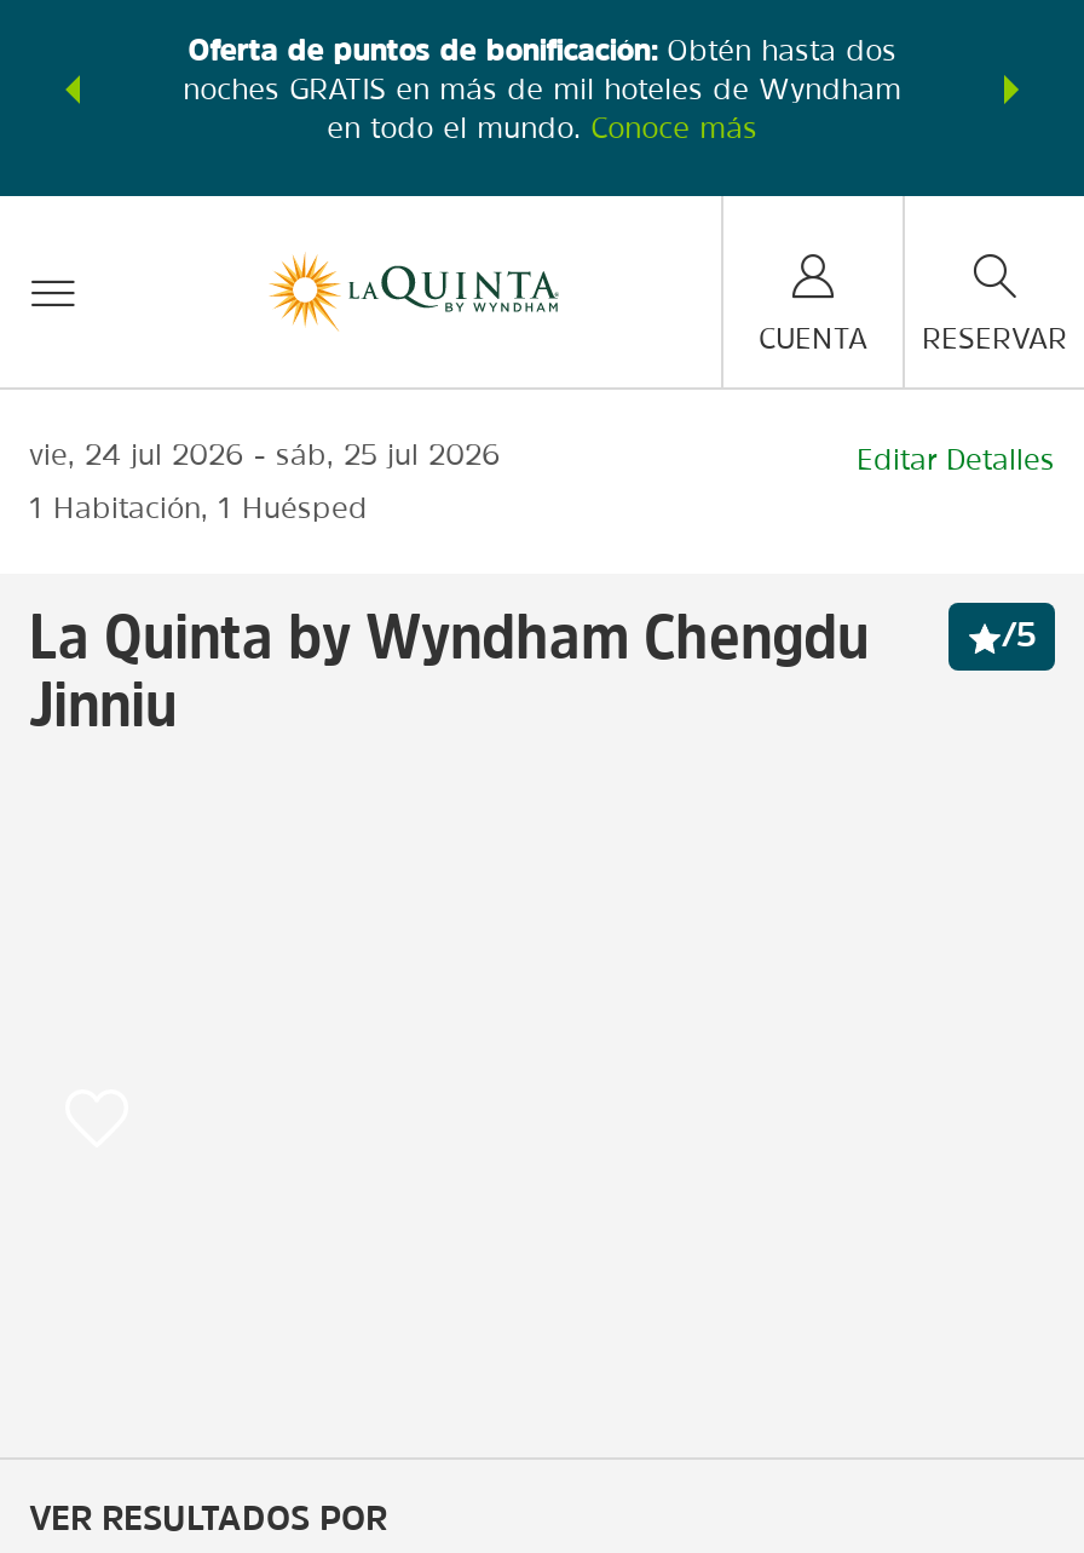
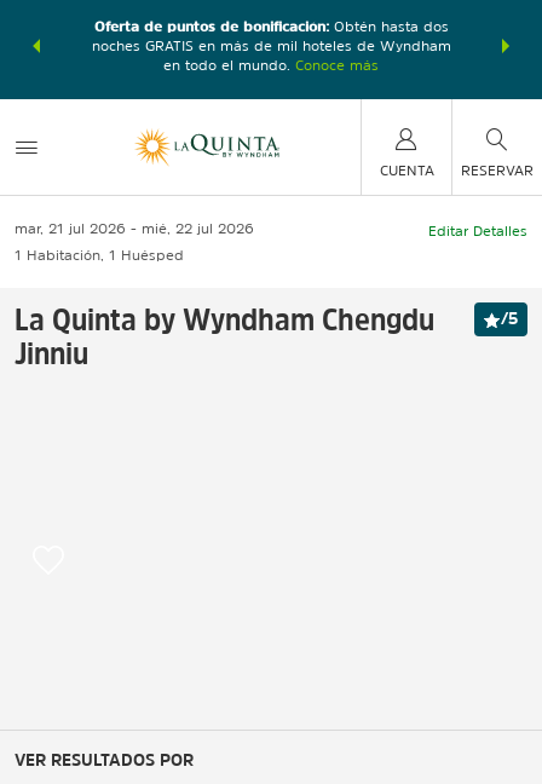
[29,441,244,470] vie, 24 jul 2026 -> [15,221,126,236] mar, 21 jul 2026
[276,441,501,470] sáb, 25 jul 2026 -> [142,221,254,236] mié, 22 jul 2026

